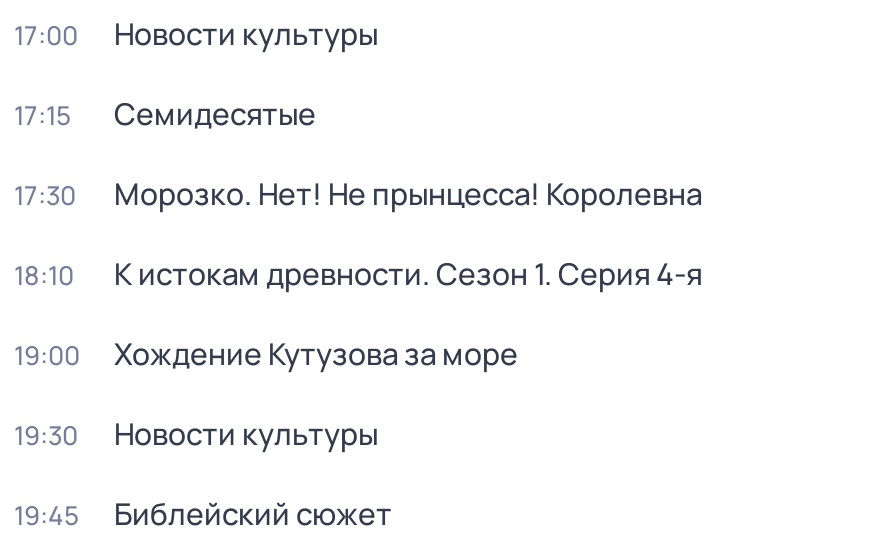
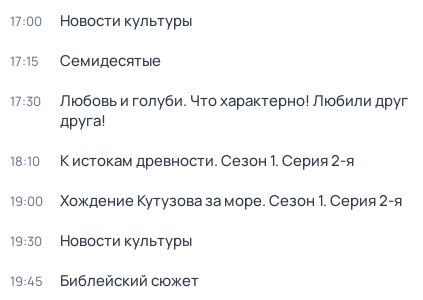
[114,173,702,215] Морозко. Нет! Не прынцесса! Королевна -> [60,90,408,131] Любовь и голуби. Что характерно! Любили друг | друга!
[114,253,702,295] К истокам древности. Сезон 1. Серия 4-я -> [60,150,354,171] К истокам древности. Сезон 1. Серия 2-я
[114,333,518,375] Хождение Кутузова за море -> [60,190,402,211] Хождение Кутузова за море. Сезон 1. Серия 2-я

